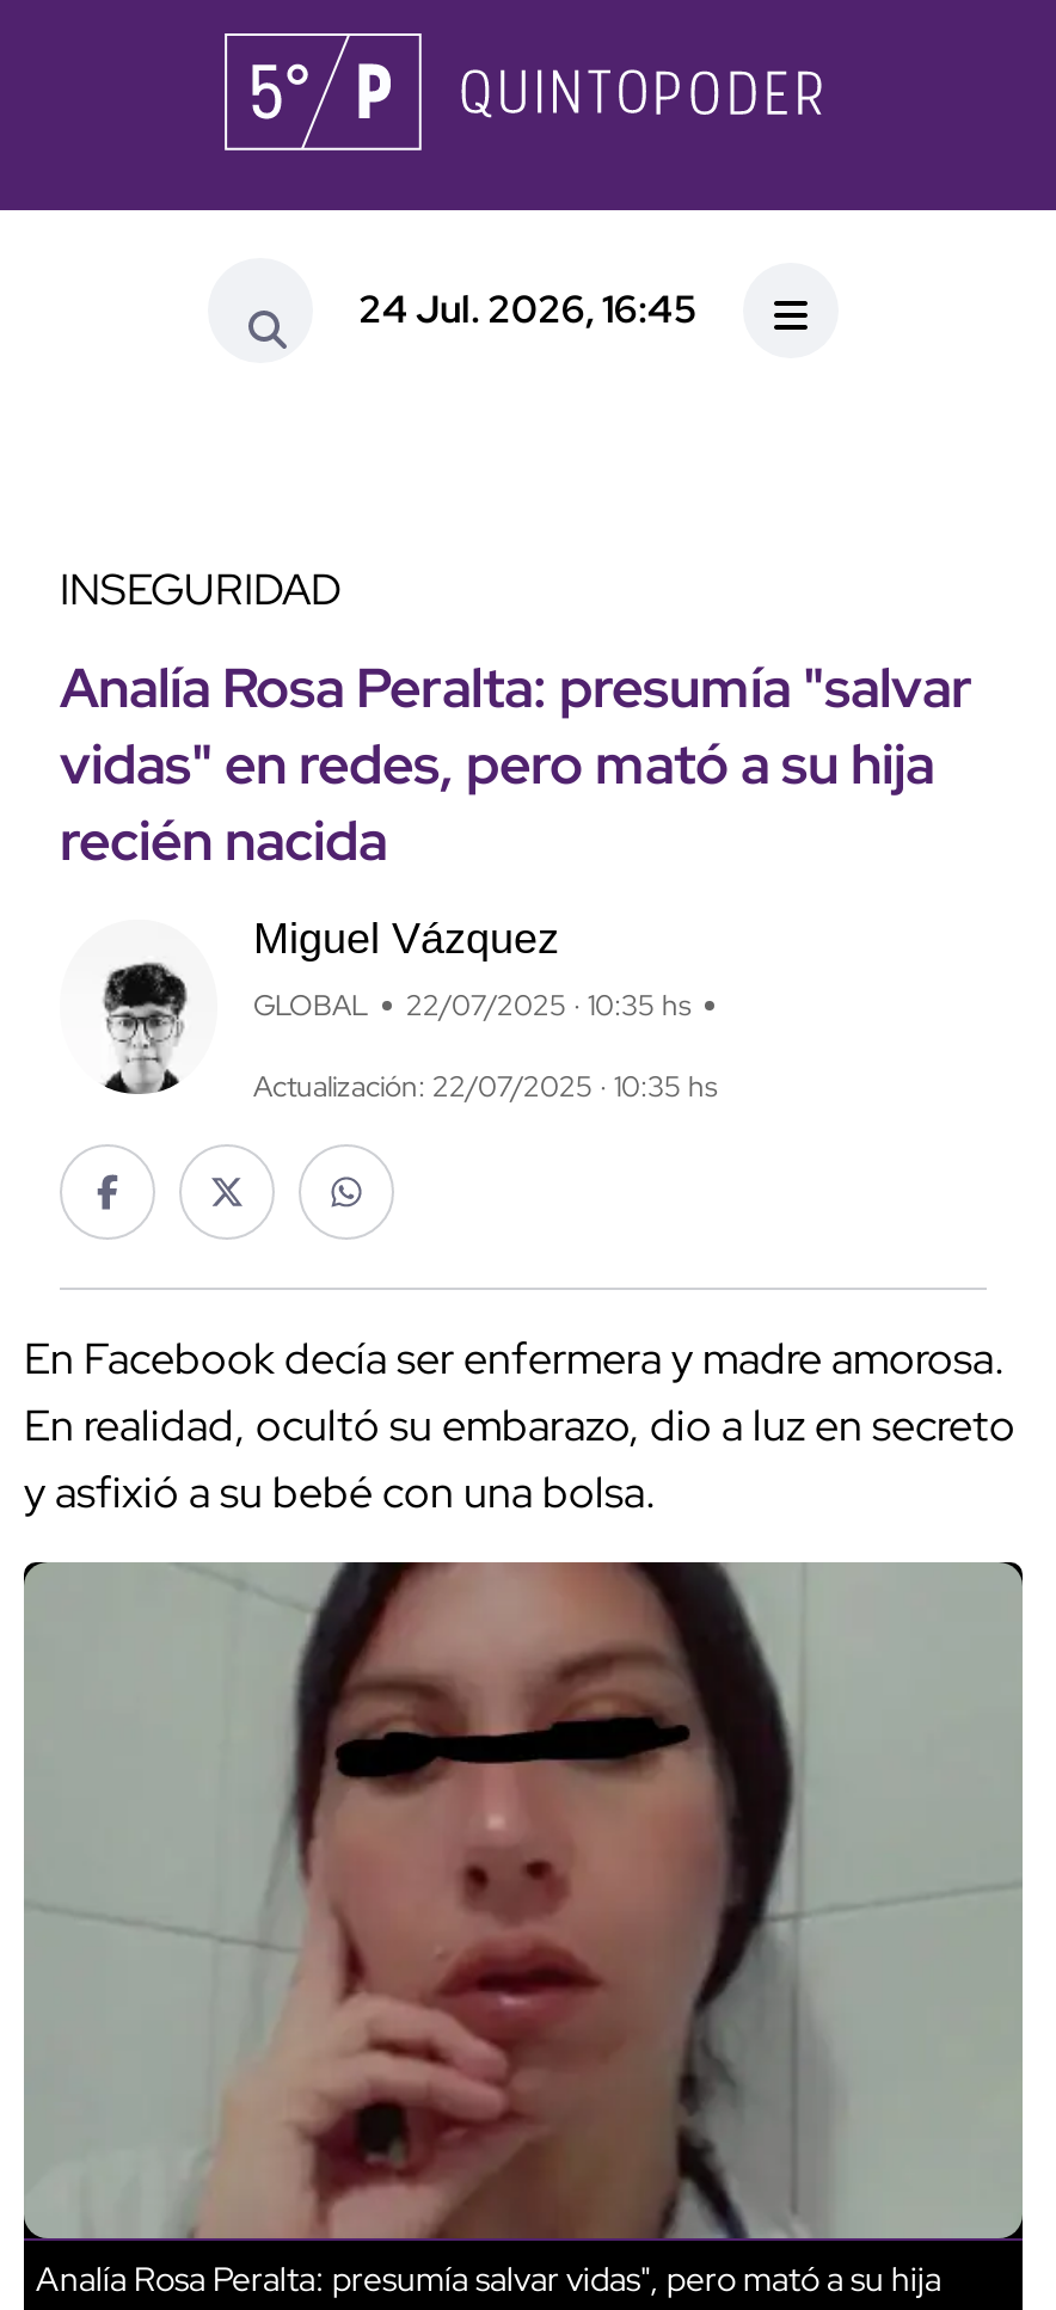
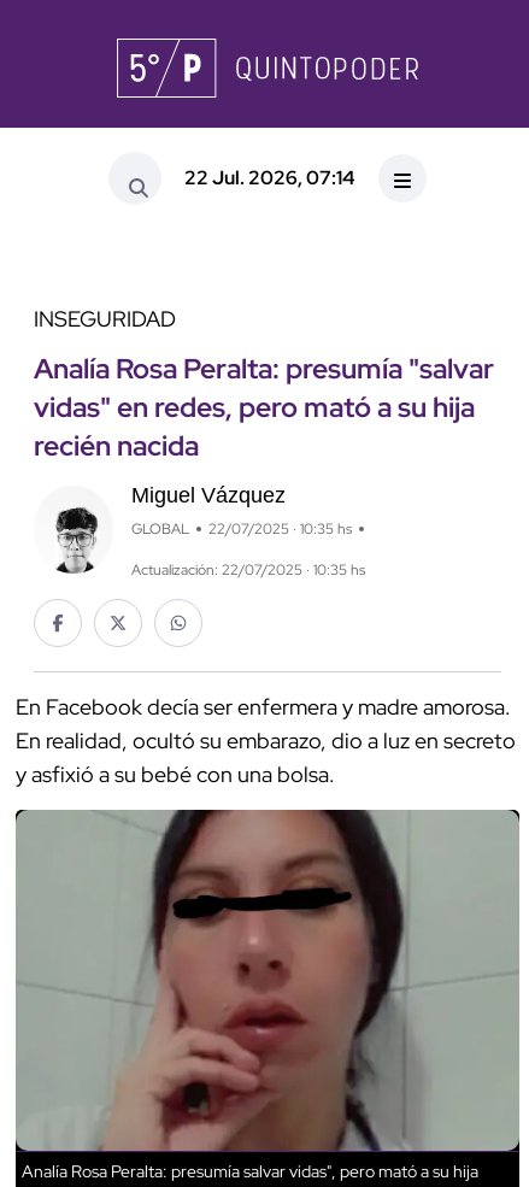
[358,284,698,334] 24 Jul. 2026, 16:45 -> [184,165,355,190] 22 Jul. 2026, 07:14

